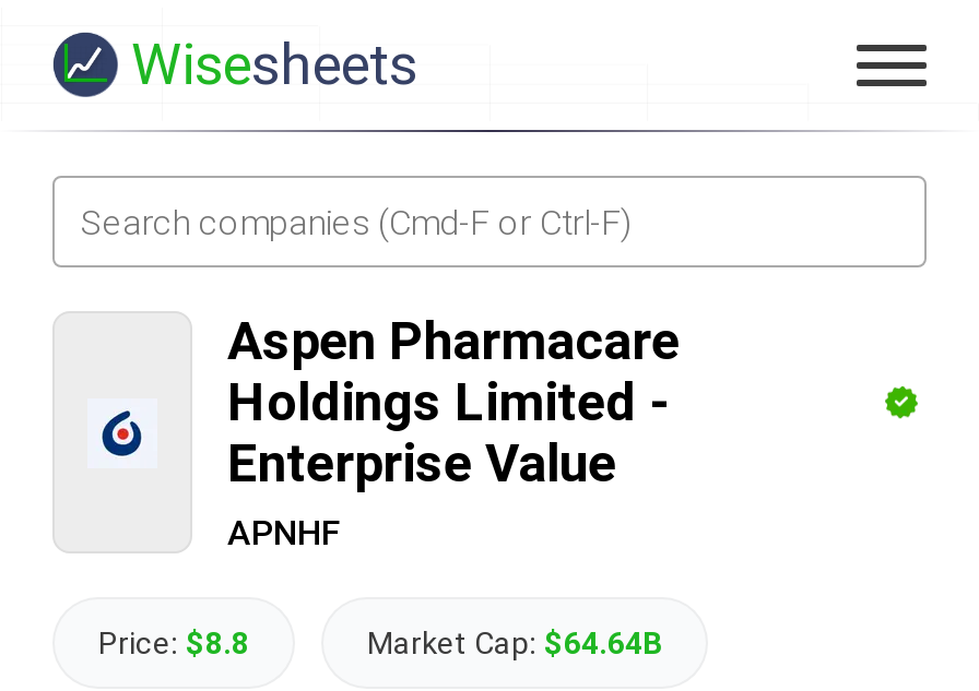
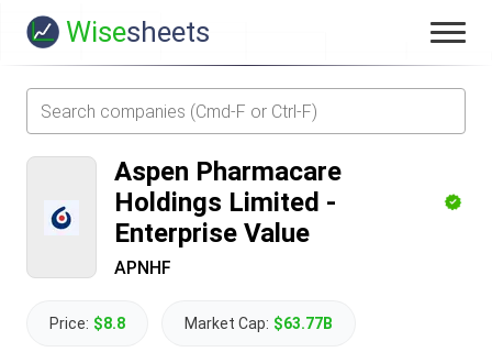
[367,626,662,660] Market Cap: $64.64B -> [185,315,333,332] Market Cap: $63.77B

